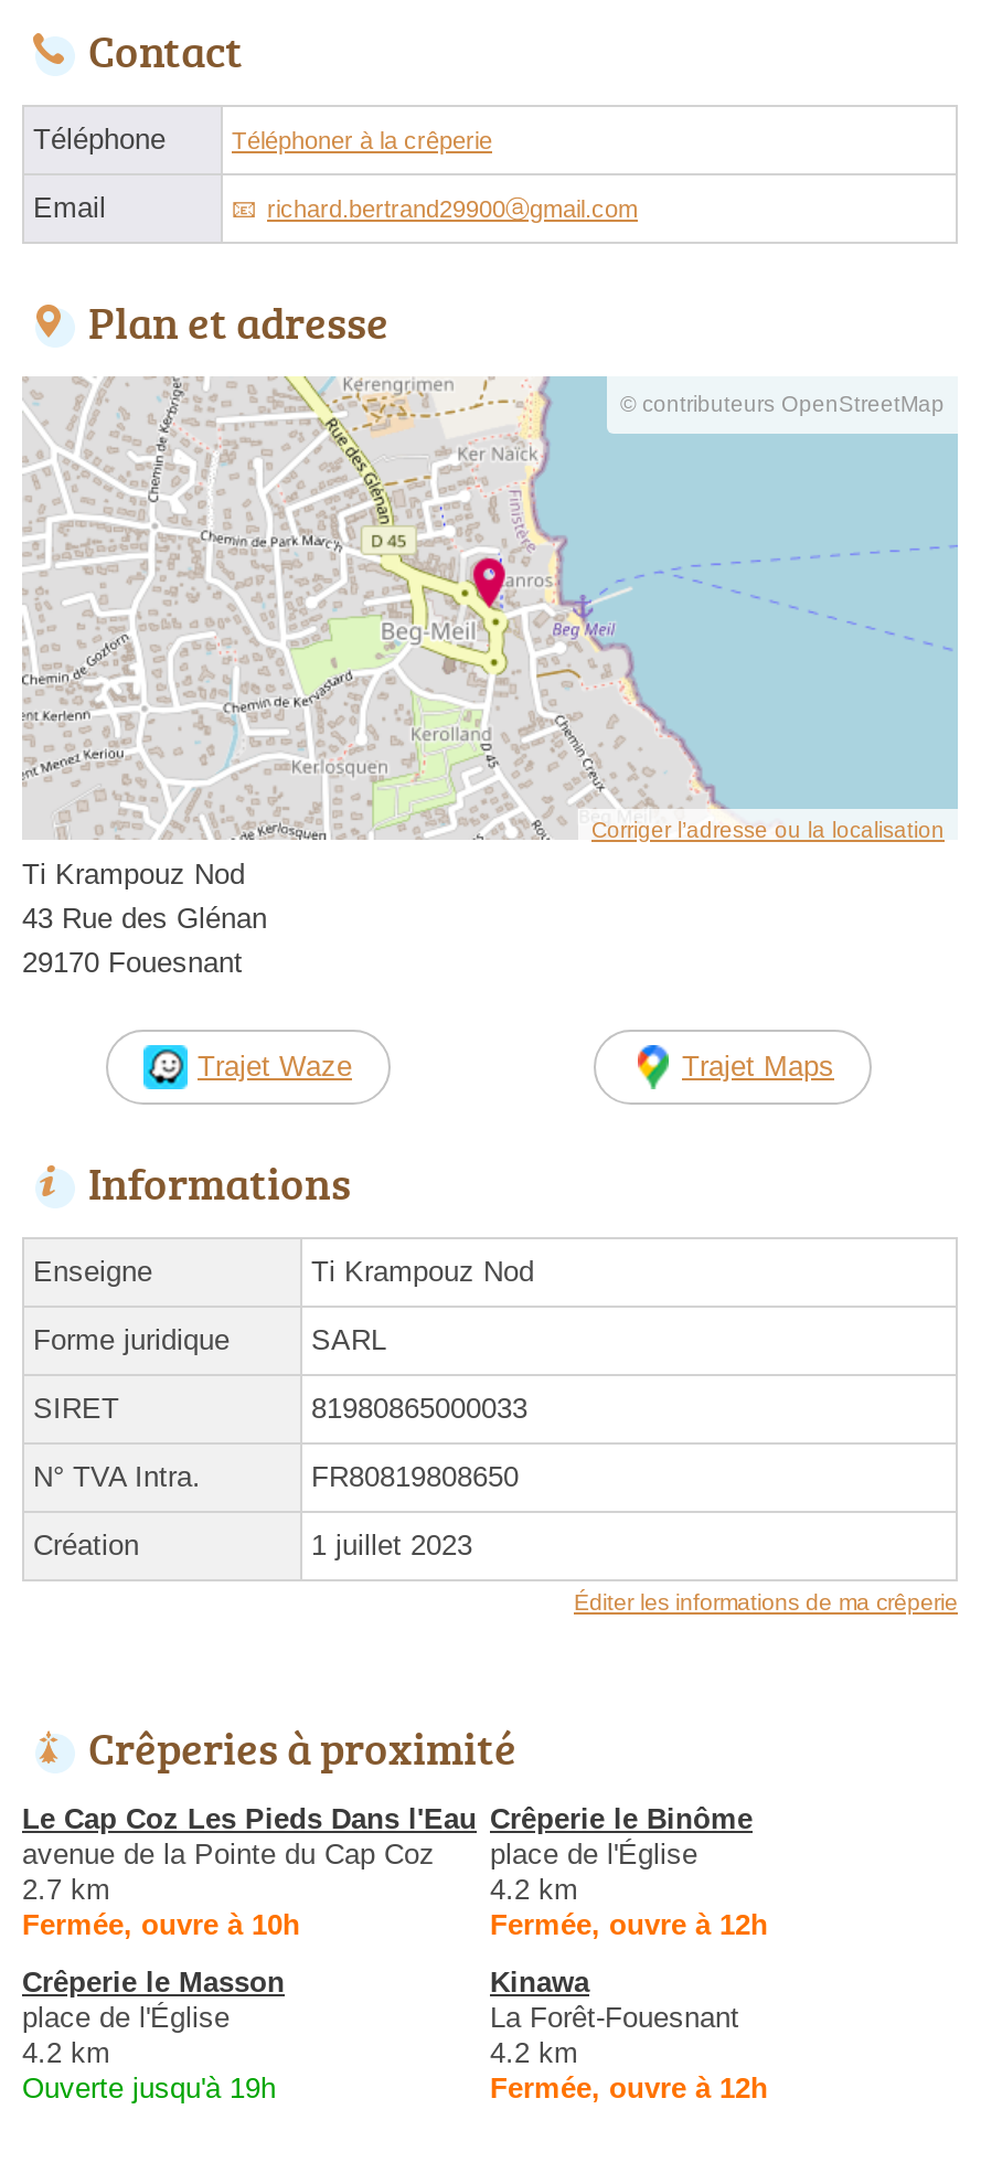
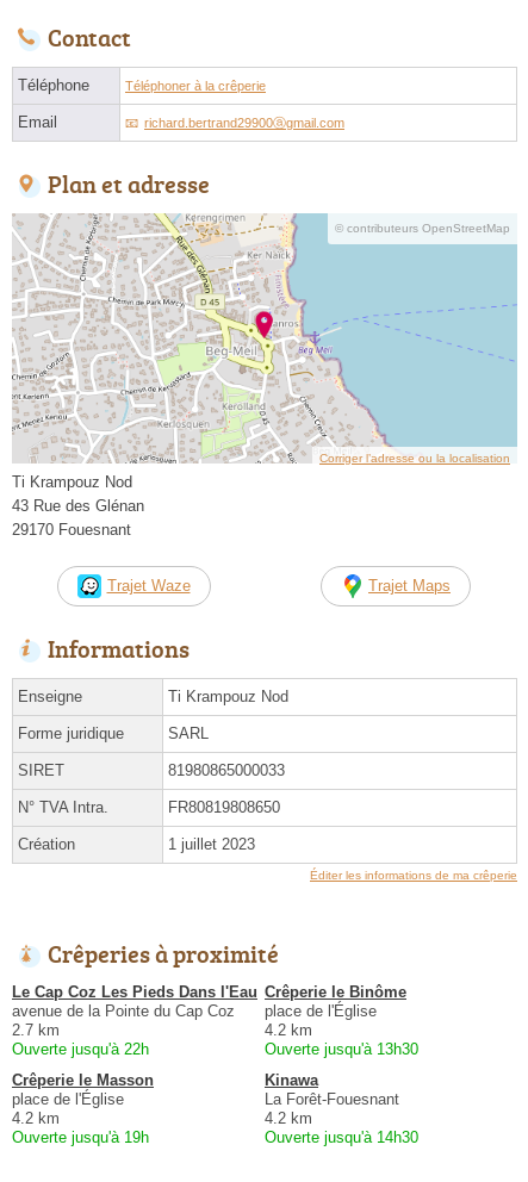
[22,1909,300,1942] Fermée, ouvre à 10h -> [12,1040,149,1058] Ouverte jusqu'à 22h
[490,1909,768,1942] Fermée, ouvre à 12h -> [265,1040,418,1058] Ouverte jusqu'à 13h30
[490,2072,768,2105] Fermée, ouvre à 12h -> [265,1129,418,1146] Ouverte jusqu'à 14h30

